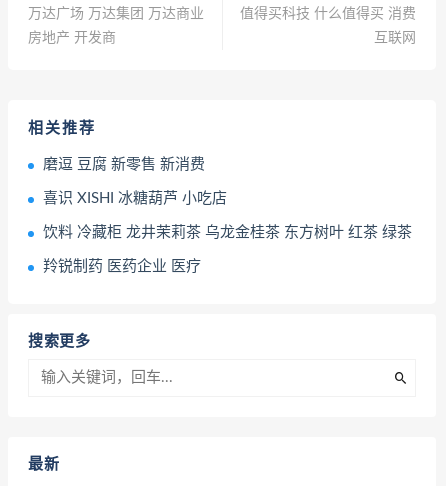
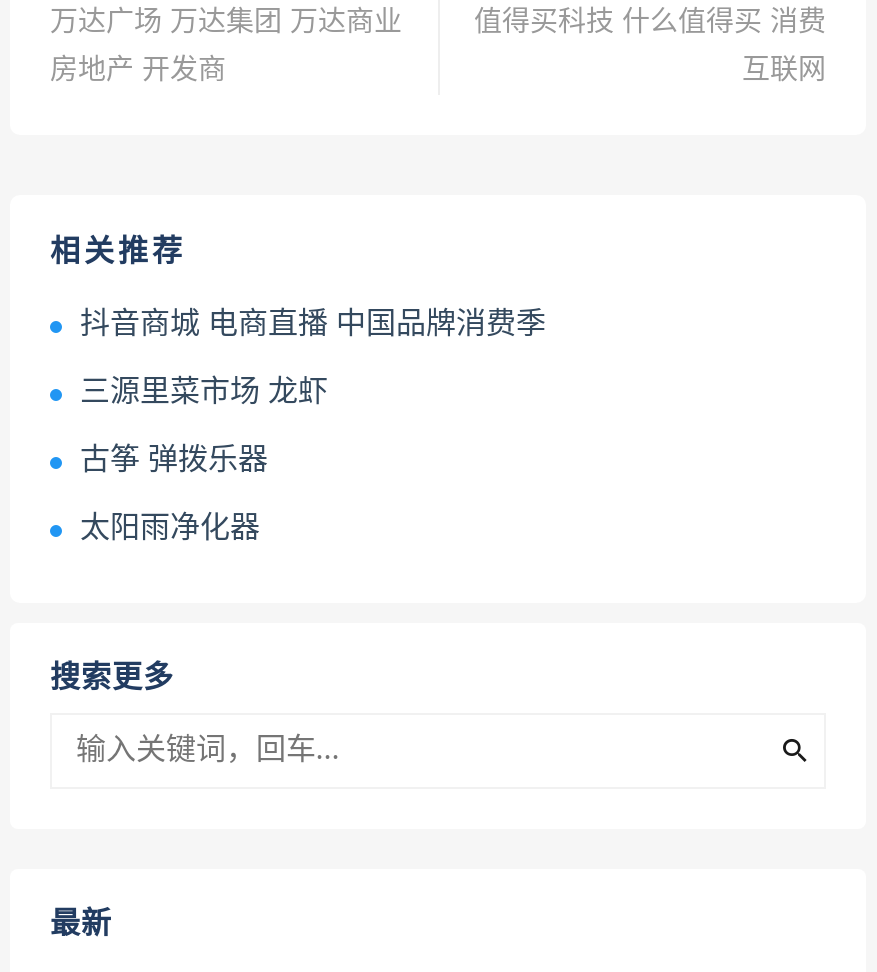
[43,157,205,172] 磨逗 豆腐 新零售 新消费 -> [80,310,546,340] 抖音商城 电商直播 中国品牌消费季
[43,191,227,206] 喜识 XISHI 冰糖葫芦 小吃店 -> [80,378,328,408] 三源里菜市场 龙虾
[43,225,412,240] 饮料 冷藏柜 龙井茉莉茶 乌龙金桂茶 东方树叶 红茶 绿茶 -> [80,446,268,476] 古筝 弹拨乐器
[43,259,201,274] 羚锐制药 医药企业 医疗 -> [80,514,260,544] 太阳雨净化器

